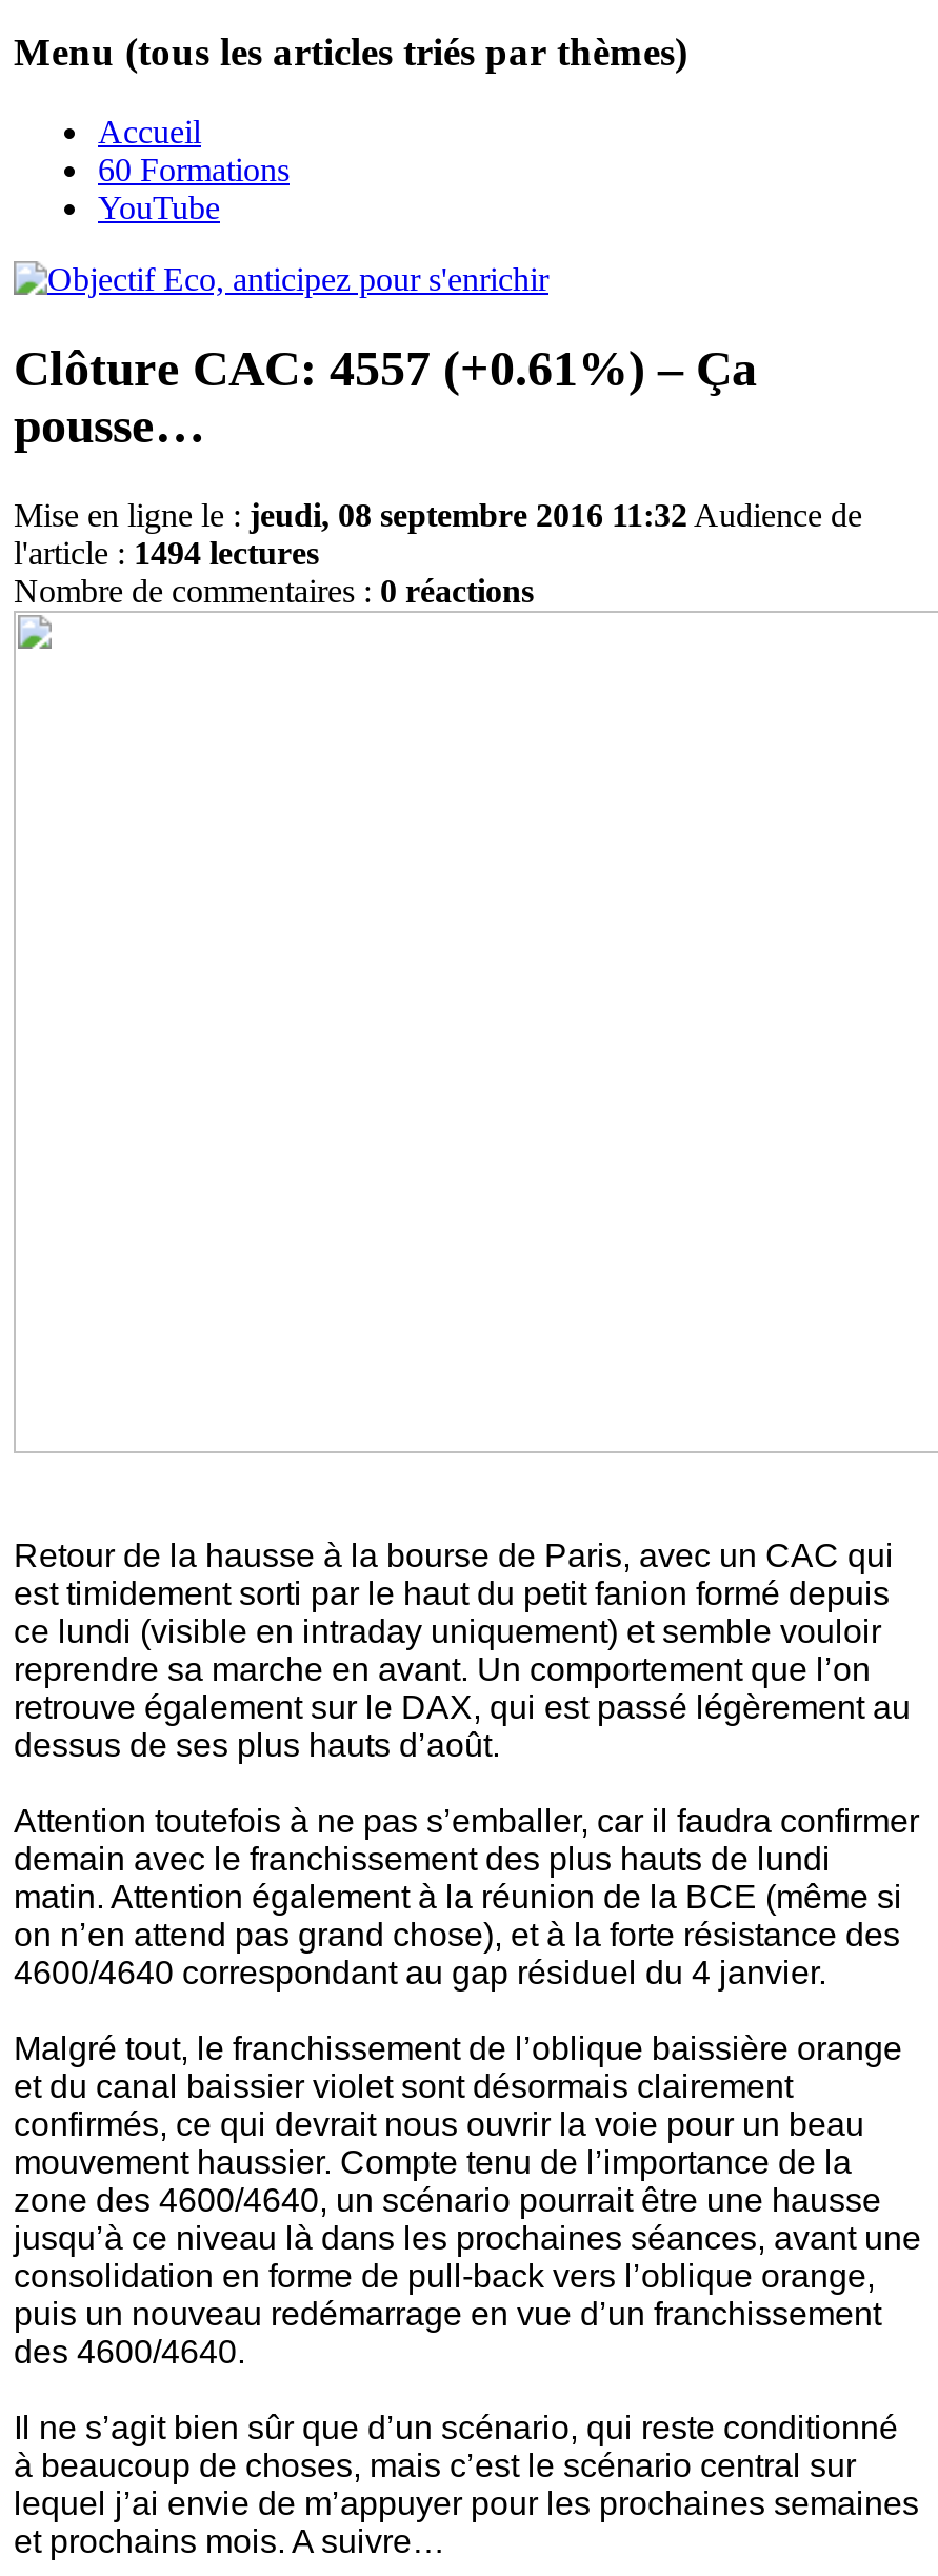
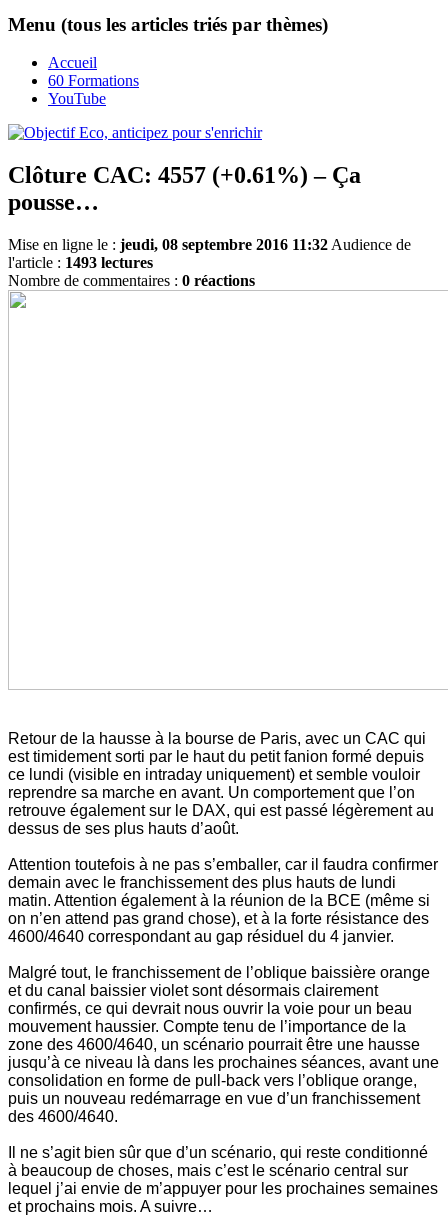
[14,535,319,571] l'article : 1494 lectures -> [8,254,153,271] l'article : 1493 lectures

